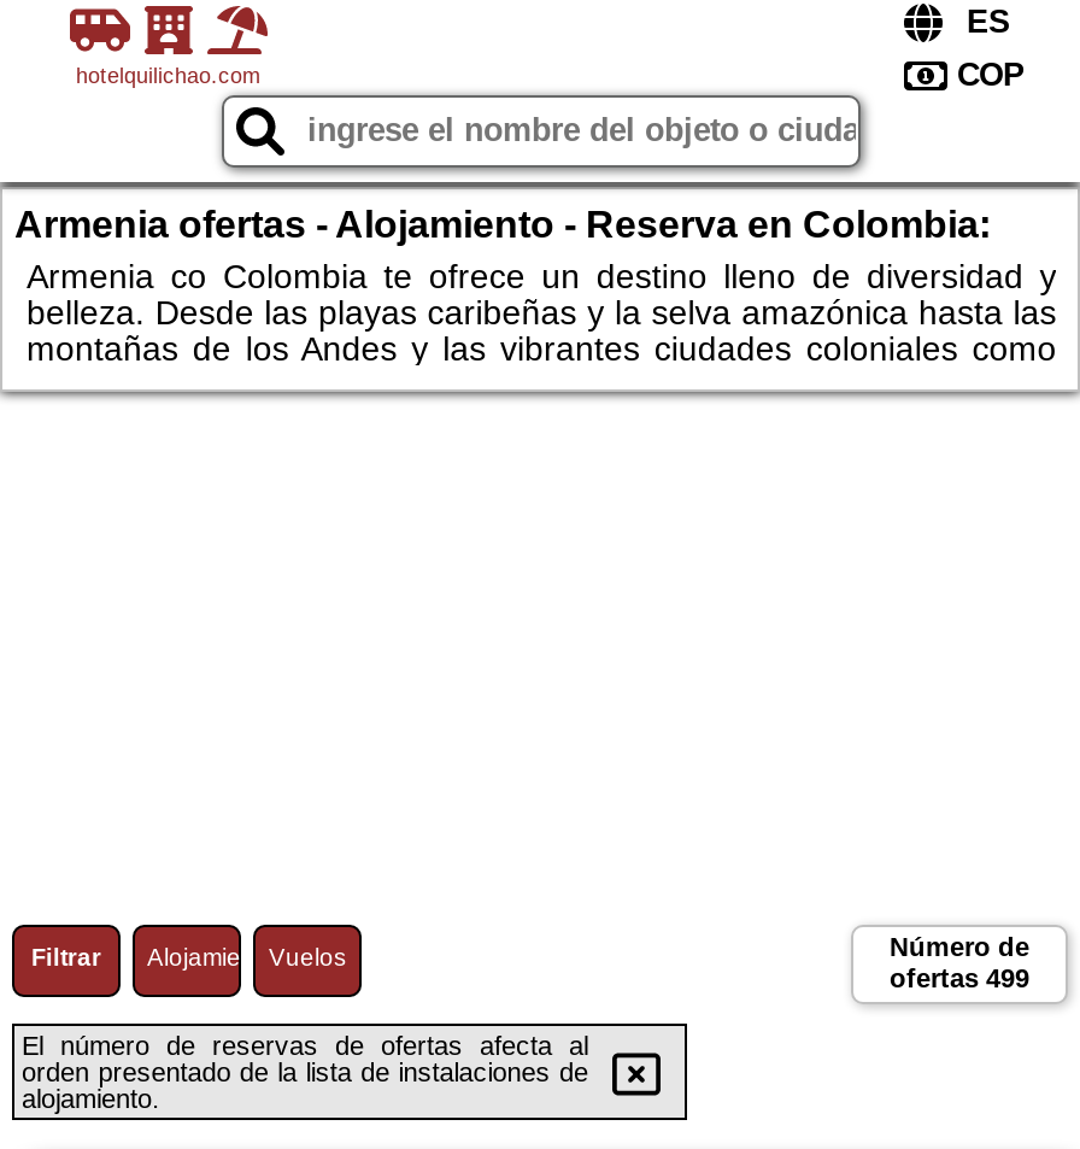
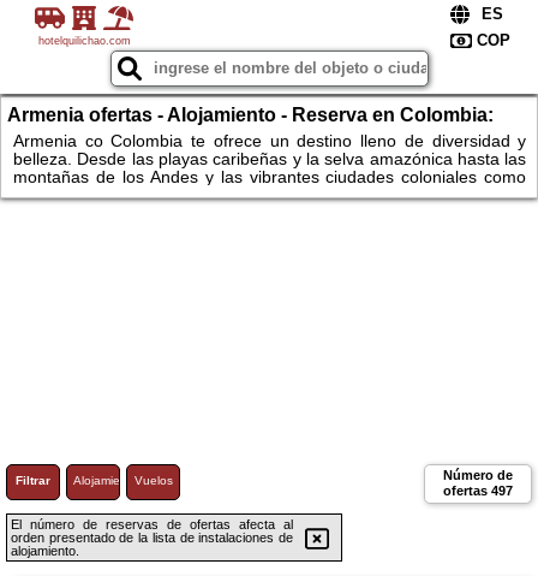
[890,963,1029,992] ofertas 499 -> [443,483,513,498] ofertas 497

